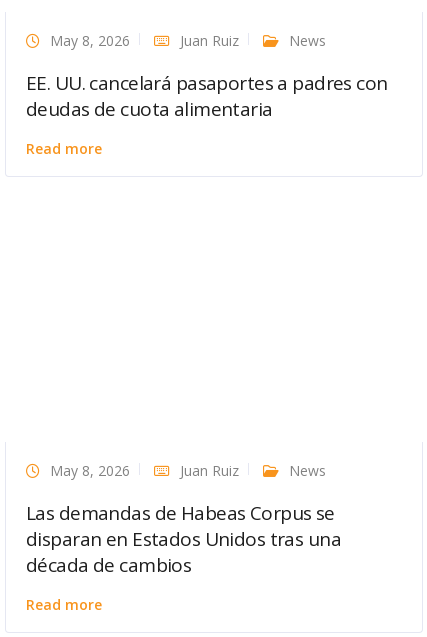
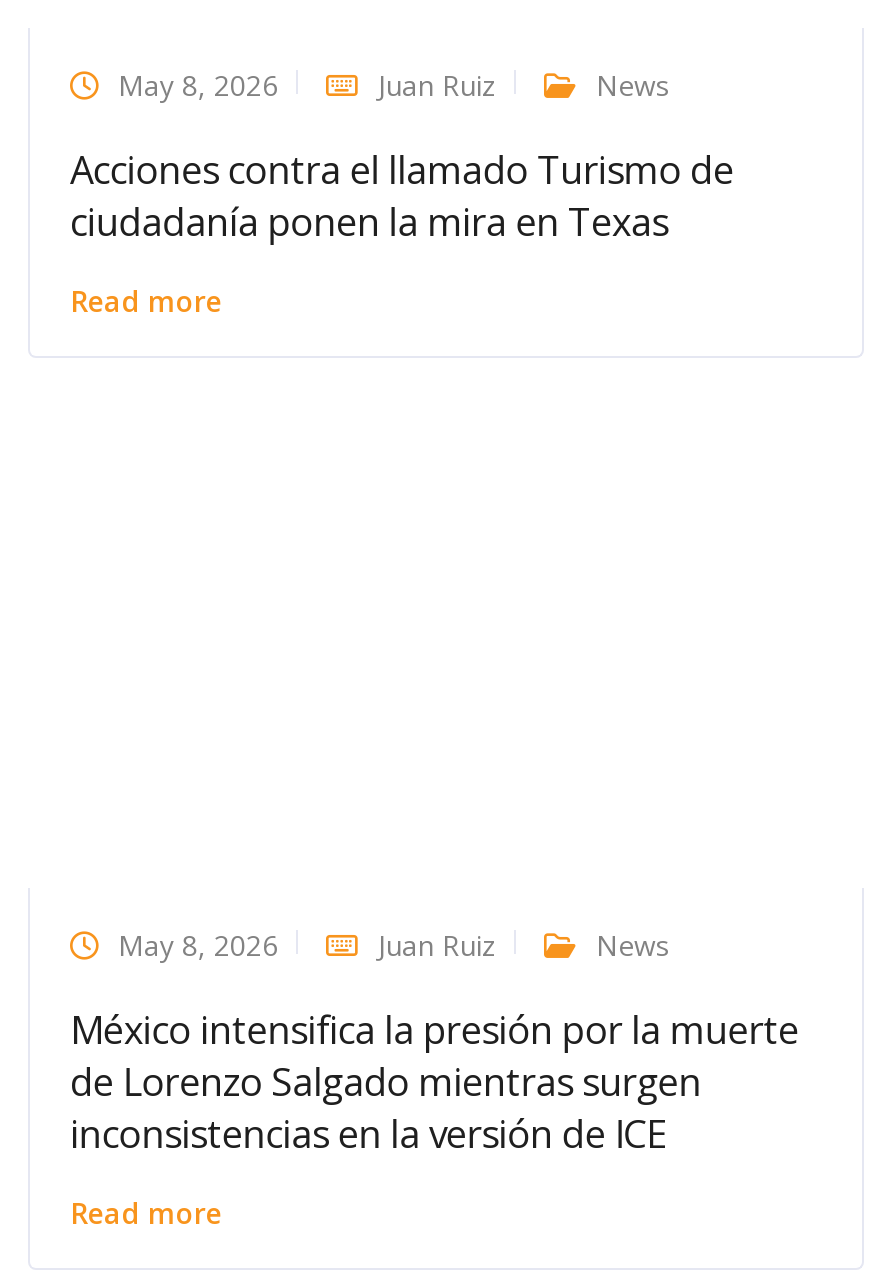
[26,70,388,122] EE. UU. cancelará pasaportes a padres con | deudas de cuota alimentaria -> [70,143,734,247] Acciones contra el llamado Turismo de | ciudadanía ponen la mira en Texas
[26,500,341,578] Las demandas de Habeas Corpus se | disparan en Estados Unidos tras una | década de cambios -> [70,1003,799,1159] México intensifica la presión por la muerte | de Lorenzo Salgado mientras surgen | inconsistencias en la versión de ICE

